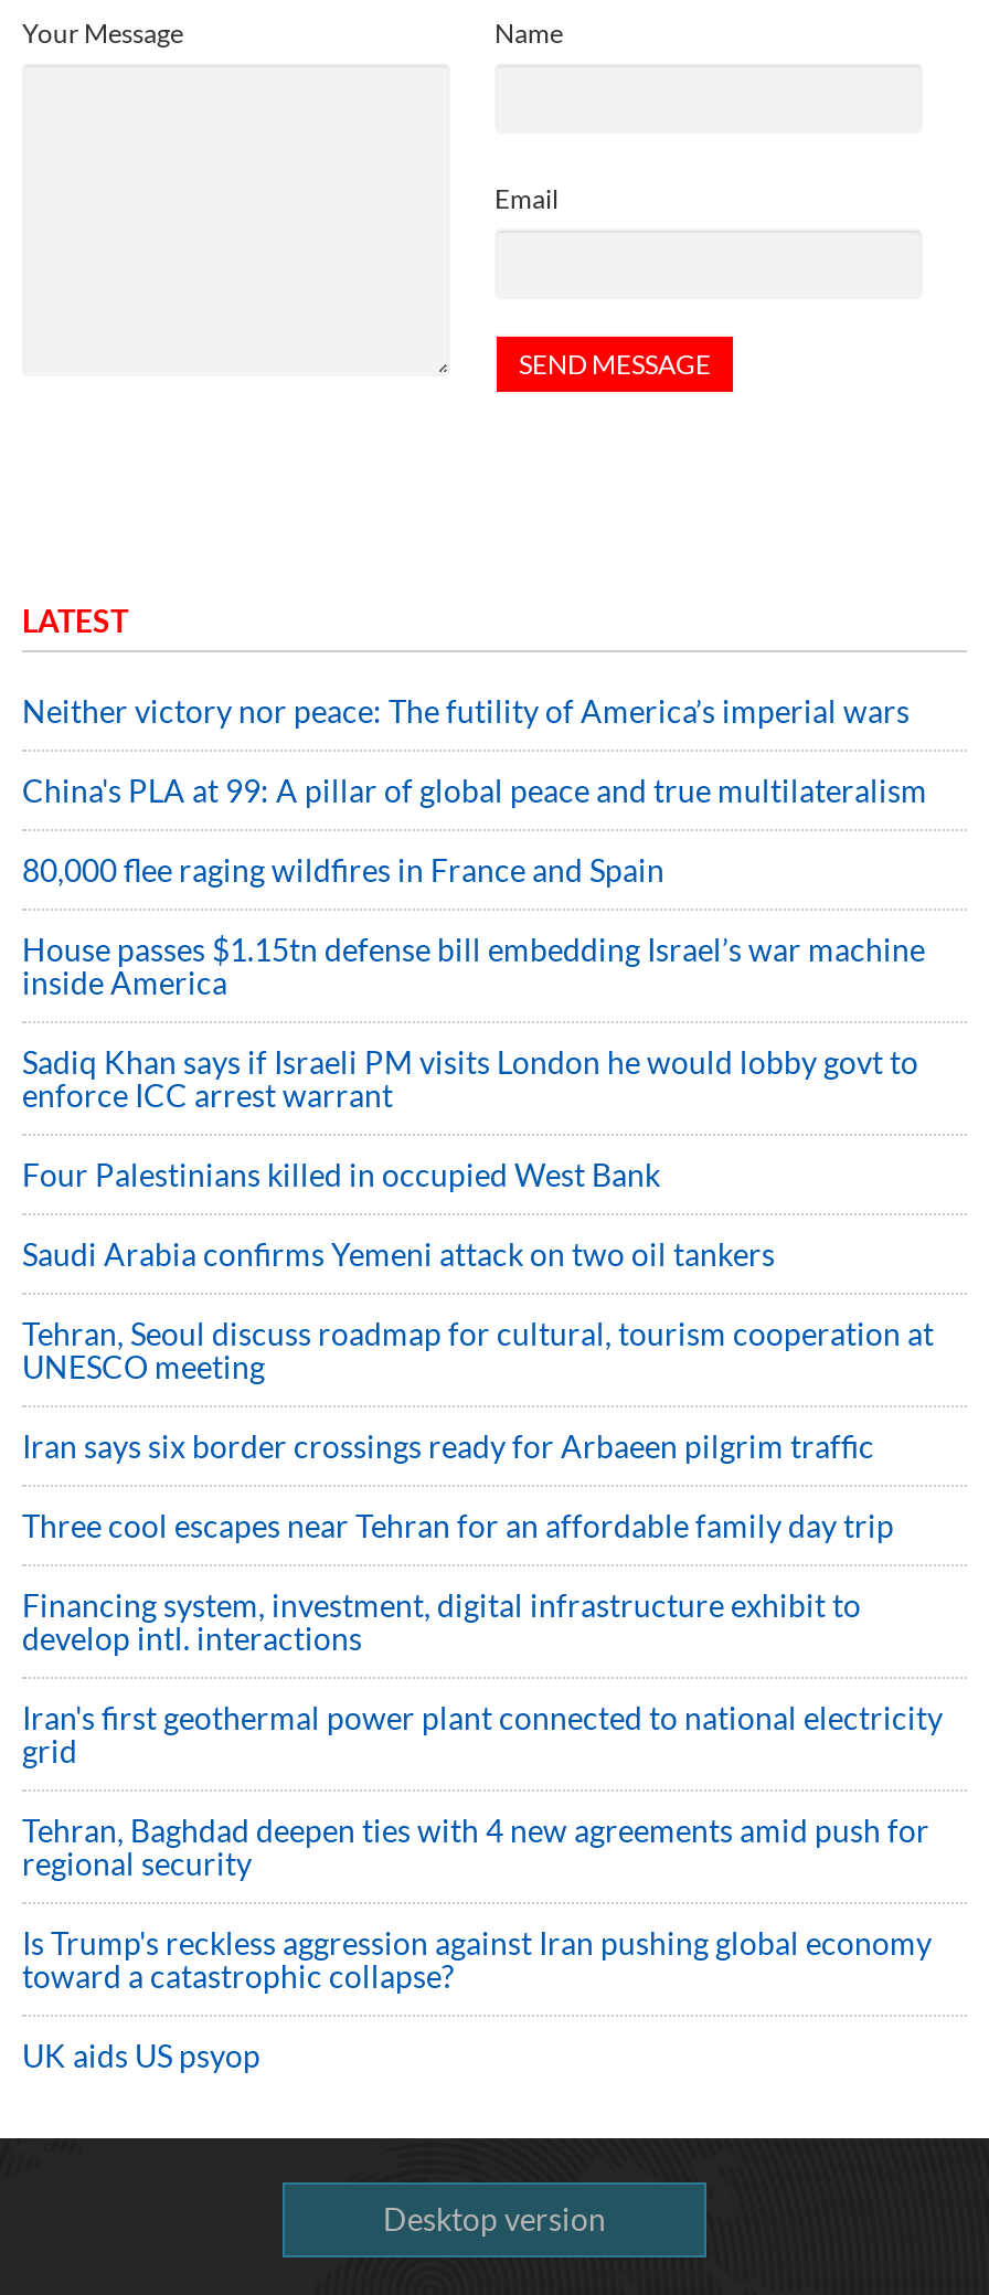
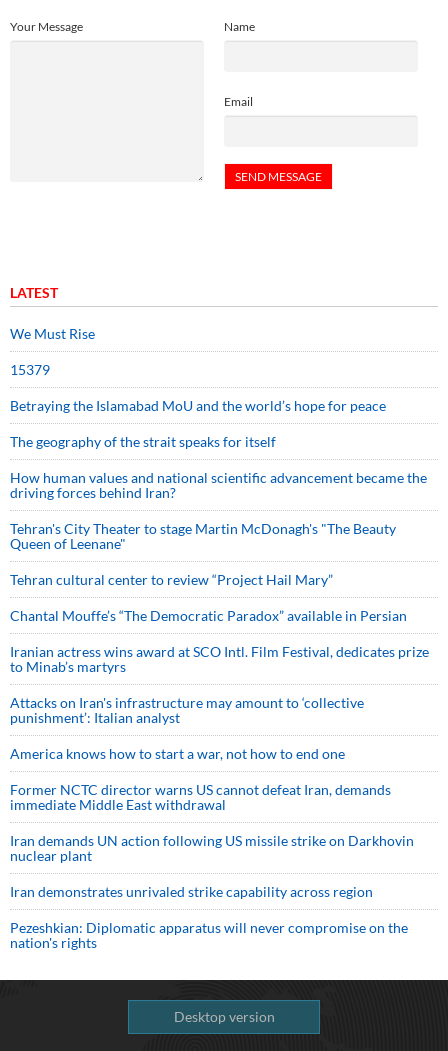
[22,692,910,729] Neither victory nor peace: The futility of America’s imperial wars -> [10,325,95,342] We Must Rise
[22,771,927,809] China's PLA at 99: A pillar of global peace and true multilateralism -> [10,361,50,378] 15379
[22,851,664,888] 80,000 flee raging wildfires in France and Spain -> [10,397,386,414] Betraying the Islamabad MoU and the world’s hope for peace
[22,930,925,1001] House passes $1.15tn defense bill embedding Israel’s war machine | inside America -> [10,433,276,450] The geography of the strait speaks for itself
[22,1043,918,1114] Sadiq Khan says if Israeli PM visits London he would lobby govt to | enforce ICC arrest warrant -> [10,469,427,501] How human values and national scientific advancement became the | driving forces behind Iran?
[22,1156,660,1193] Four Palestinians killed in occupied West Bank -> [10,520,396,552] Tehran's City Theater to stage Martin McDonagh's "The Beauty | Queen of Leenane"
[22,1235,775,1273] Saudi Arabia confirms Yemeni attack on two oil tankers -> [10,571,333,588] Tehran cultural center to review “Project Hail Mary”
[22,1315,934,1385] Tehran, Seoul discuss roadmap for cultural, tourism cooperation at | UNESCO meeting -> [10,607,407,624] Chantal Mouffe’s “The Democratic Paradox” available in Persian
[22,1427,874,1465] Iran says six border crossings ready for Arbaeen pilgrim traffic -> [10,643,429,675] Iranian actress wins award at SCO Intl. Film Festival, dedicates prize | to Minab’s martyrs
[22,1507,894,1544] Three cool escapes near Tehran for an affordable family day trip -> [10,694,364,726] Attacks on Iran's infrastructure may amount to ‘collective | punishment’: Italian analyst
[22,1586,861,1657] Financing system, investment, digital infrastructure exhibit to | develop intl. interactions -> [10,745,345,762] America knows how to start a war, not how to end one
[22,1699,943,1769] Iran's first geothermal power plant connected to national electricity | grid -> [10,781,391,813] Former NCTC director warns US cannot defeat Iran, demands | immediate Middle East withdrawal
[22,1811,929,1882] Tehran, Baghdad deepen ties with 4 new agreements amid push for | regional security -> [10,832,414,864] Iran demands UN action following US missile strike on Darkhovin | nuclear plant
[22,1924,932,1995] Is Trump's reckless aggression against Iran pushing global economy | toward a catastrophic collapse? -> [10,883,373,900] Iran demonstrates unrivaled strike capability across region
[22,2036,260,2074] UK aids US psyop -> [10,919,408,951] Pezeshkian: Diplomatic apparatus will never compromise on the | nation's rights

